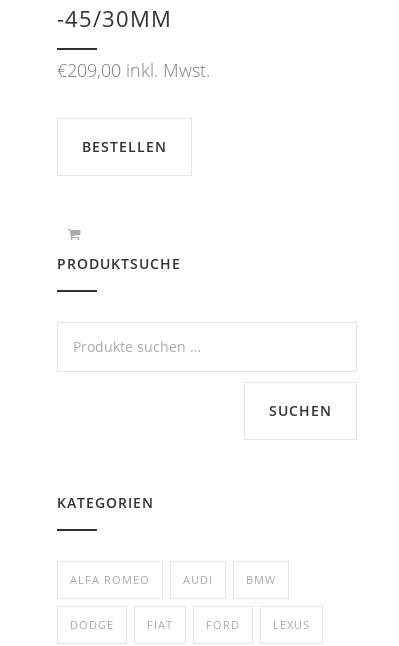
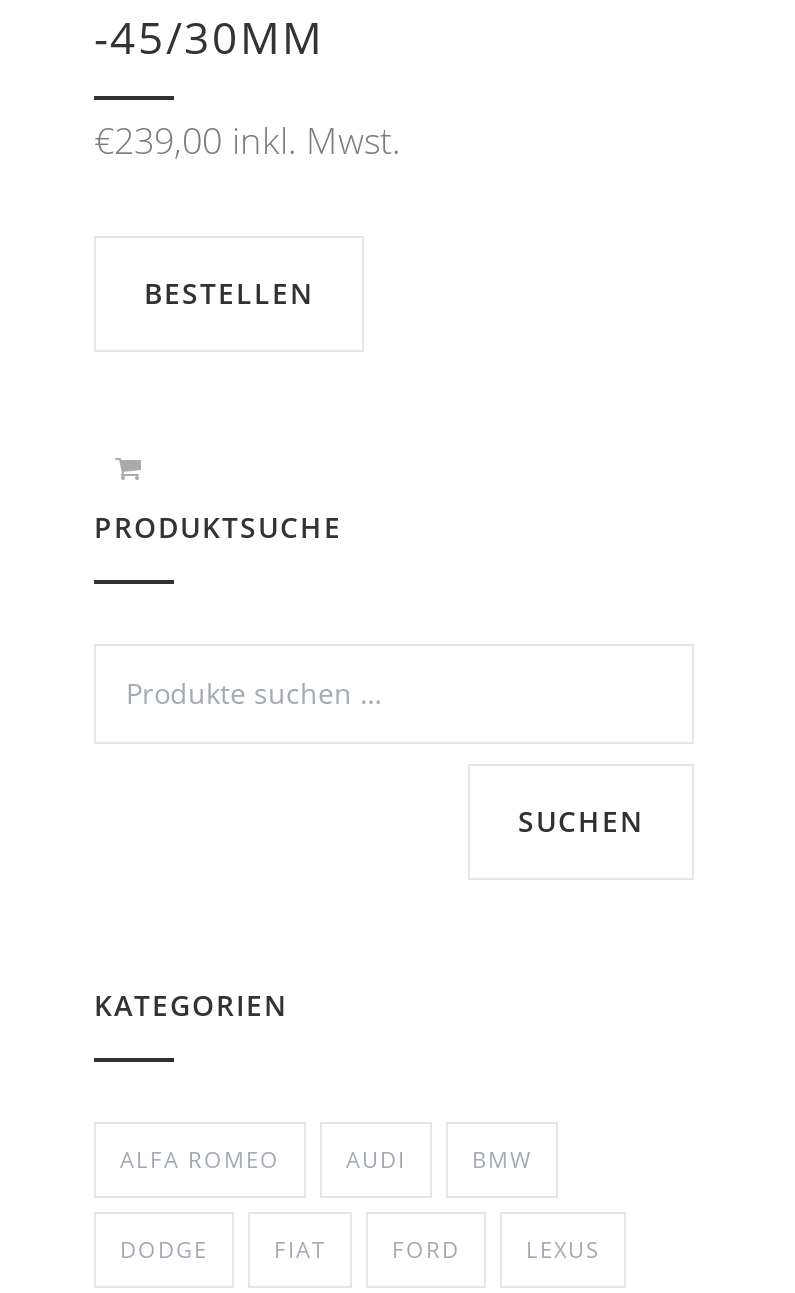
[57,57,210,81] €209,00 inkl. Mwst. -> [94,115,400,163] €239,00 inkl. Mwst.

